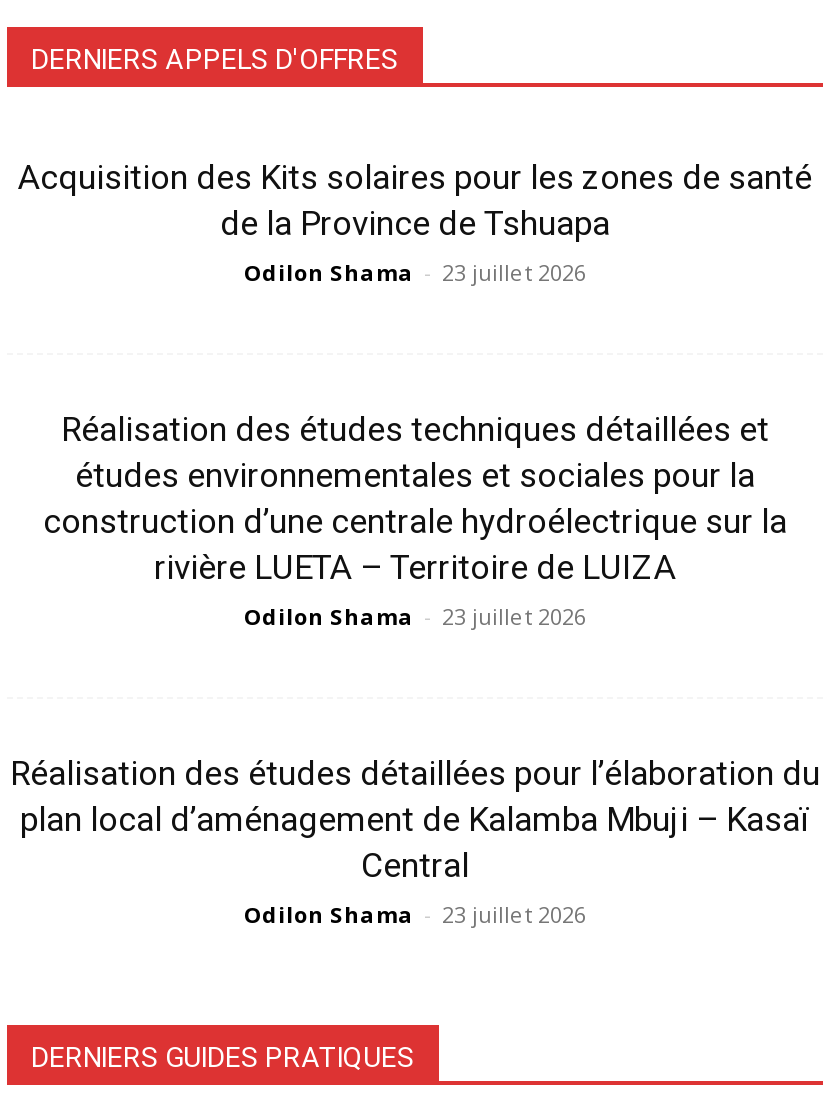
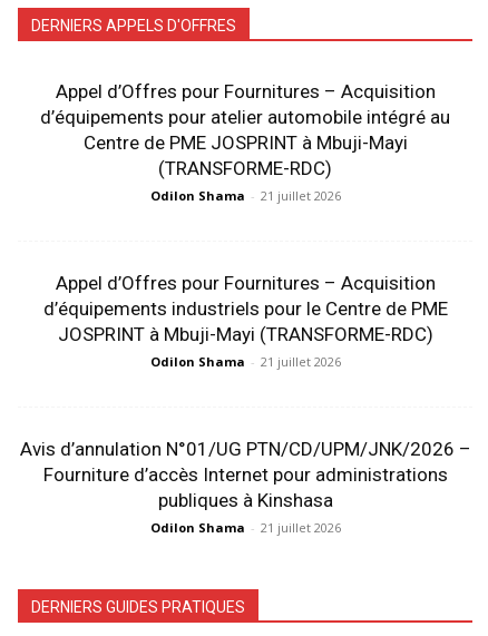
[18,158,812,288] Acquisition des Kits solaires pour les zones de santé | de la Province de Tshuapa | Odilon Shama - 23 juillet 2026 -> [40,80,450,203] Appel d’Offres pour Fournitures – Acquisition | d’équipements pour atelier automobile intégré au | Centre de PME JOSPRINT à Mbuji-Mayi | (TRANSFORME-RDC) | Odilon Shama - 21 juillet 2026
[43,410,787,632] Réalisation des études techniques détaillées et | études environnementales et sociales pour la | construction d’une centrale hydroélectrique sur la | rivière LUETA – Territoire de LUIZA | Odilon Shama - 23 juillet 2026 -> [43,271,447,369] Appel d’Offres pour Fournitures – Acquisition | d’équipements industriels pour le Centre de PME | JOSPRINT à Mbuji-Mayi (TRANSFORME-RDC) | Odilon Shama - 21 juillet 2026
[10,754,820,930] Réalisation des études détaillées pour l’élaboration du | plan local d’aménagement de Kalamba Mbuji – Kasaï | Central | Odilon Shama - 23 juillet 2026 -> [19,437,471,535] Avis d’annulation N°01/UG PTN/CD/UPM/JNK/2026 – | Fourniture d’accès Internet pour administrations | publiques à Kinshasa | Odilon Shama - 21 juillet 2026

